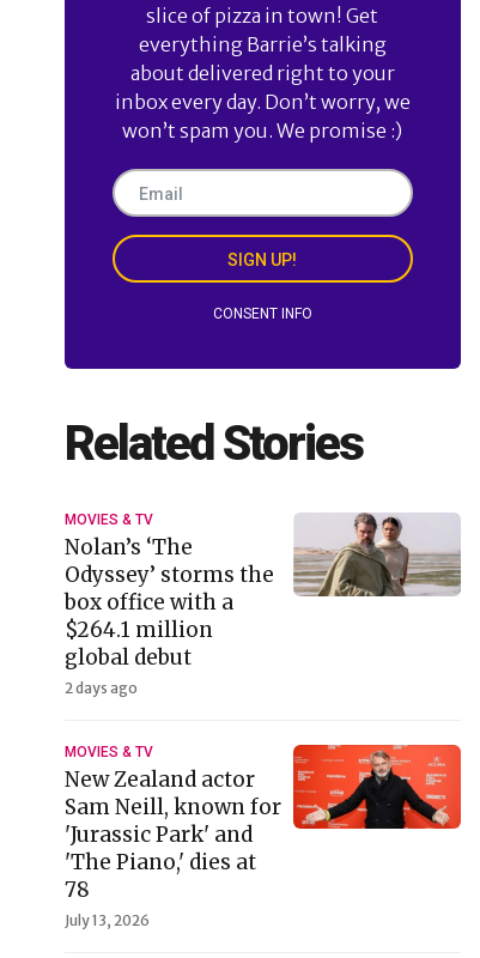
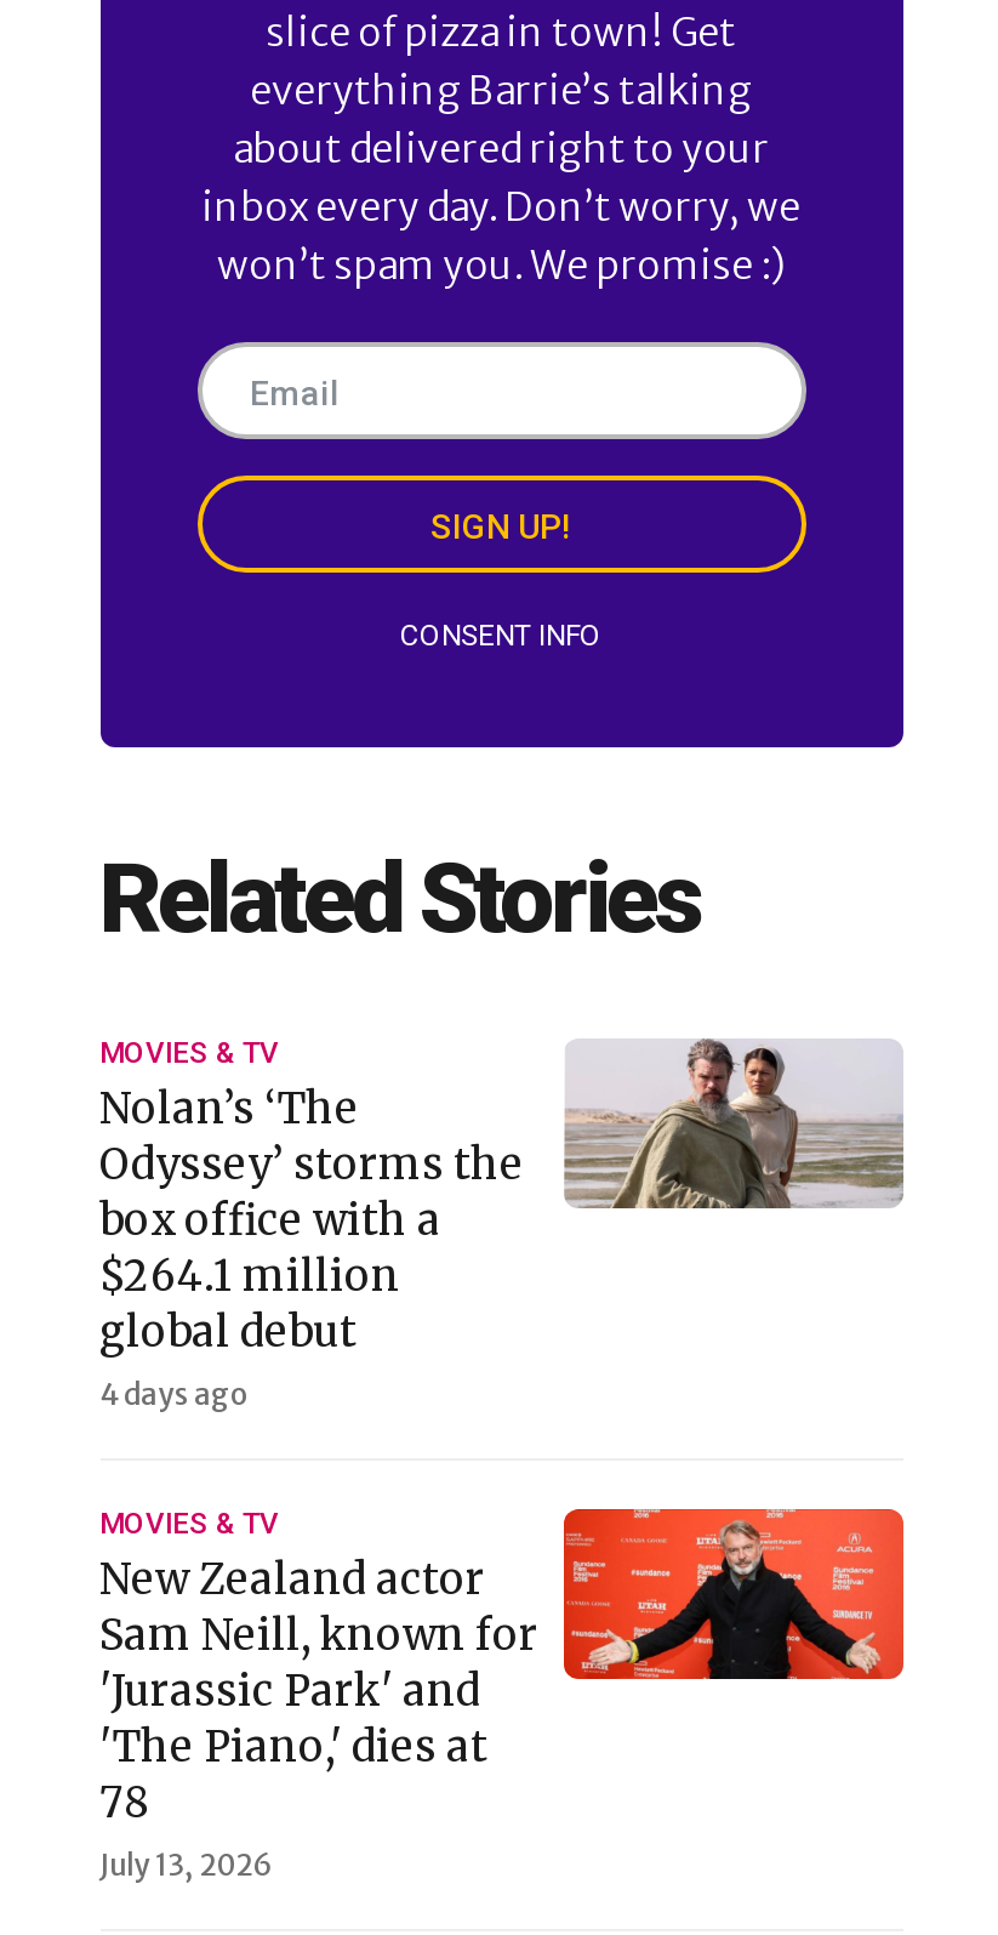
[64,678,137,696] 2 days ago -> [99,1375,250,1411] 4 days ago

